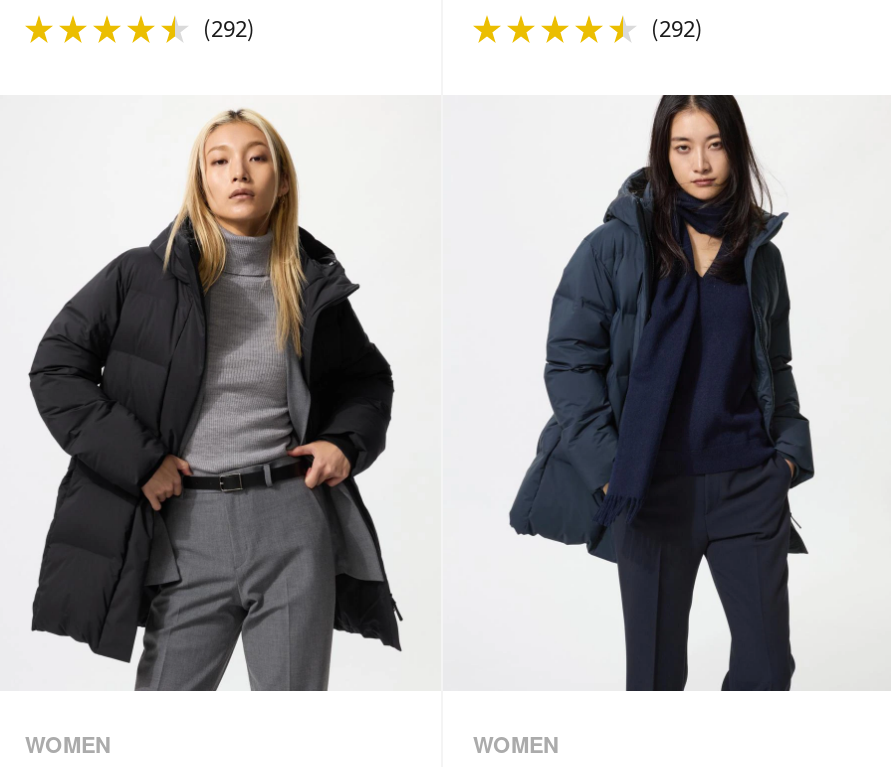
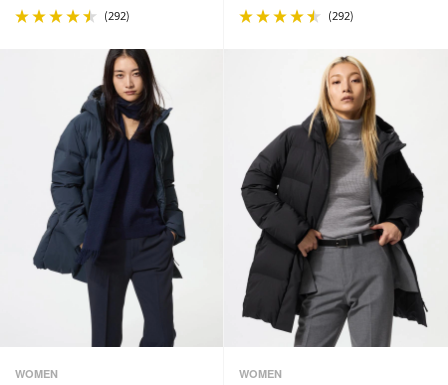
[27,95,405,693] [image] -> [17,48,203,348] [image]
[477,93,849,693] [image] -> [240,49,429,348] [image]

